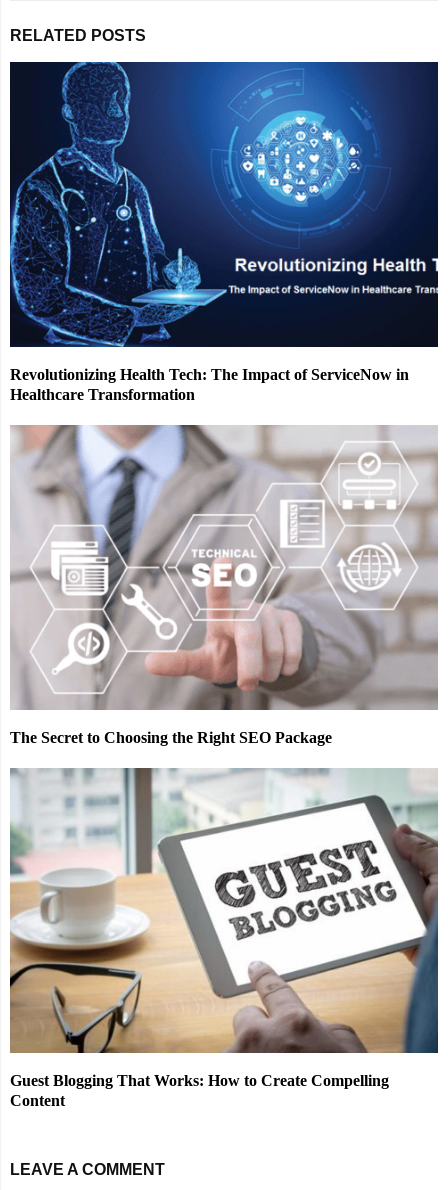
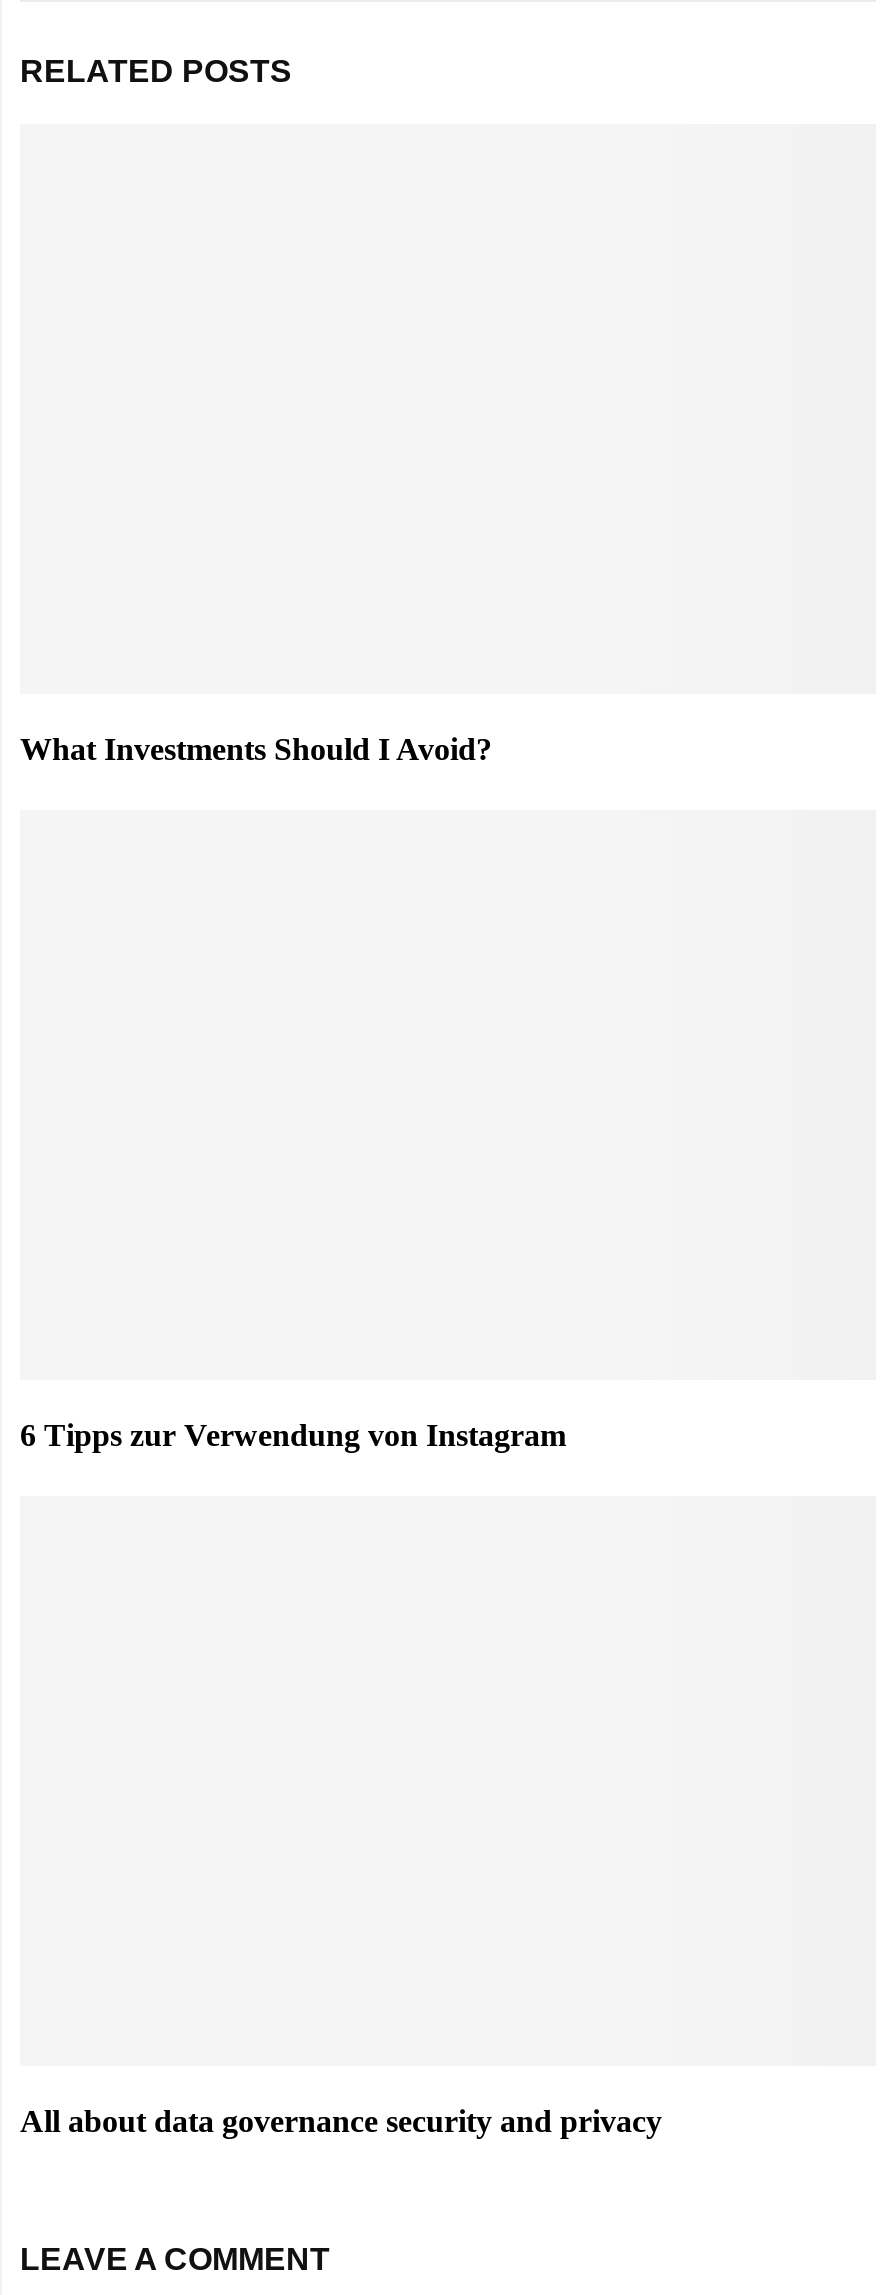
[9,61,439,348] [image] -> none
[10,366,409,403] Revolutionizing Health Tech: The Impact of ServiceNow in | Healthcare Transformation -> [20,732,492,766] What Investments Should I Avoid?
[10,425,439,710] [image] -> none
[10,729,332,746] The Secret to Choosing the Right SEO Package -> [20,1418,566,1452] 6 Tipps zur Verwendung von Instagram
[9,768,439,1054] [image] -> none
[10,1072,389,1109] Guest Blogging That Works: How to Create Compelling | Content -> [20,2105,662,2139] All about data governance security and privacy

